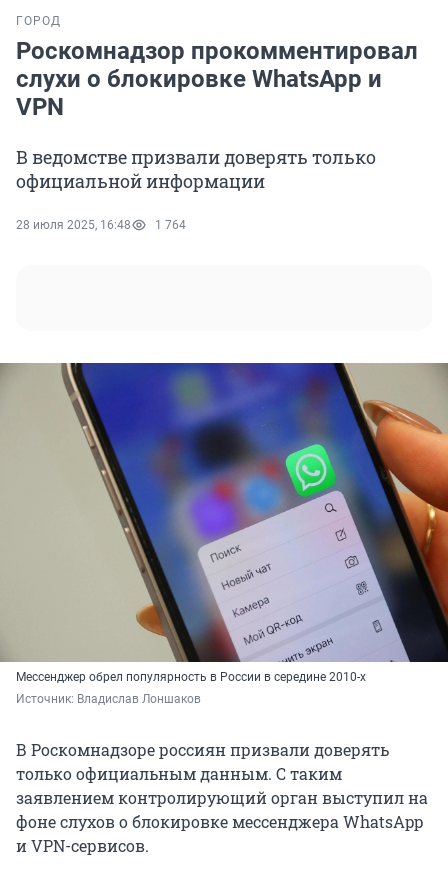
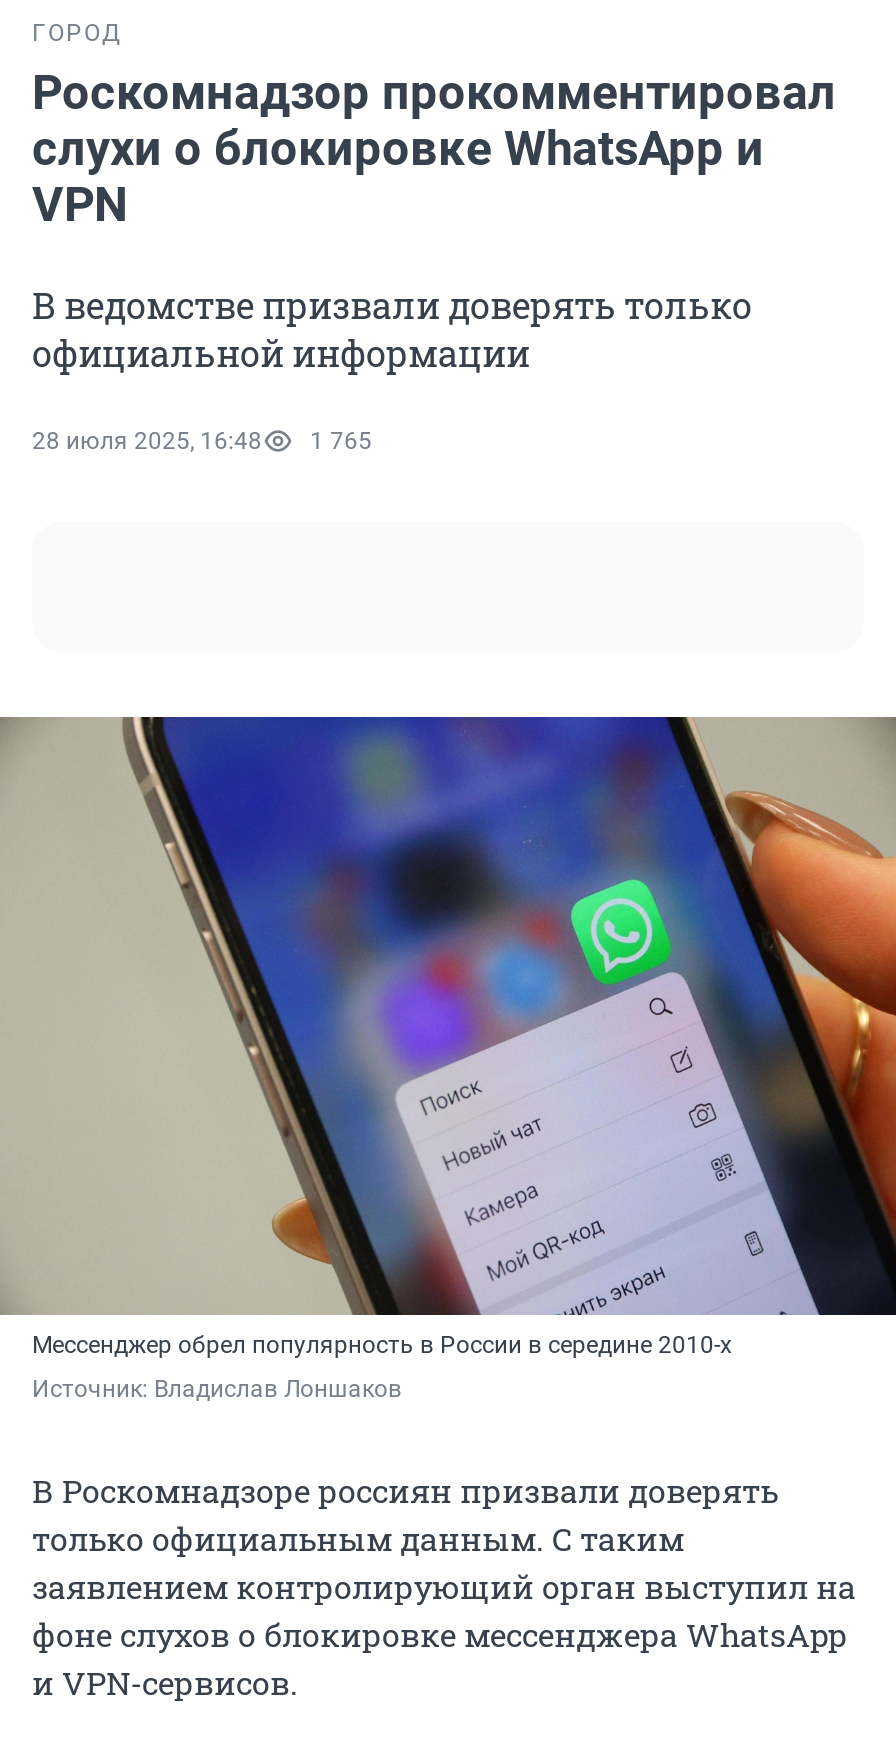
[16,218,186,232] 28 июля 2025, 16:48 1 764 -> [32,427,372,455] 28 июля 2025, 16:48 1 765

